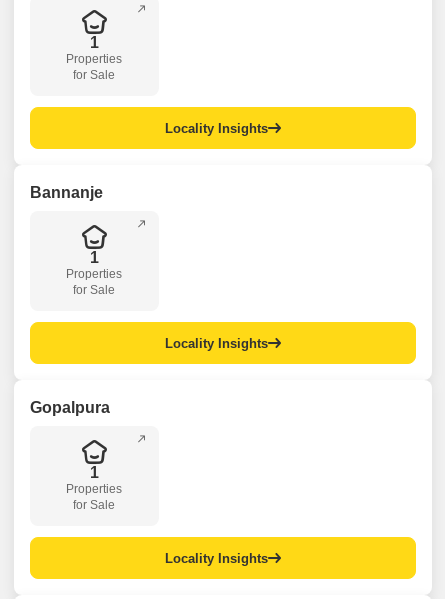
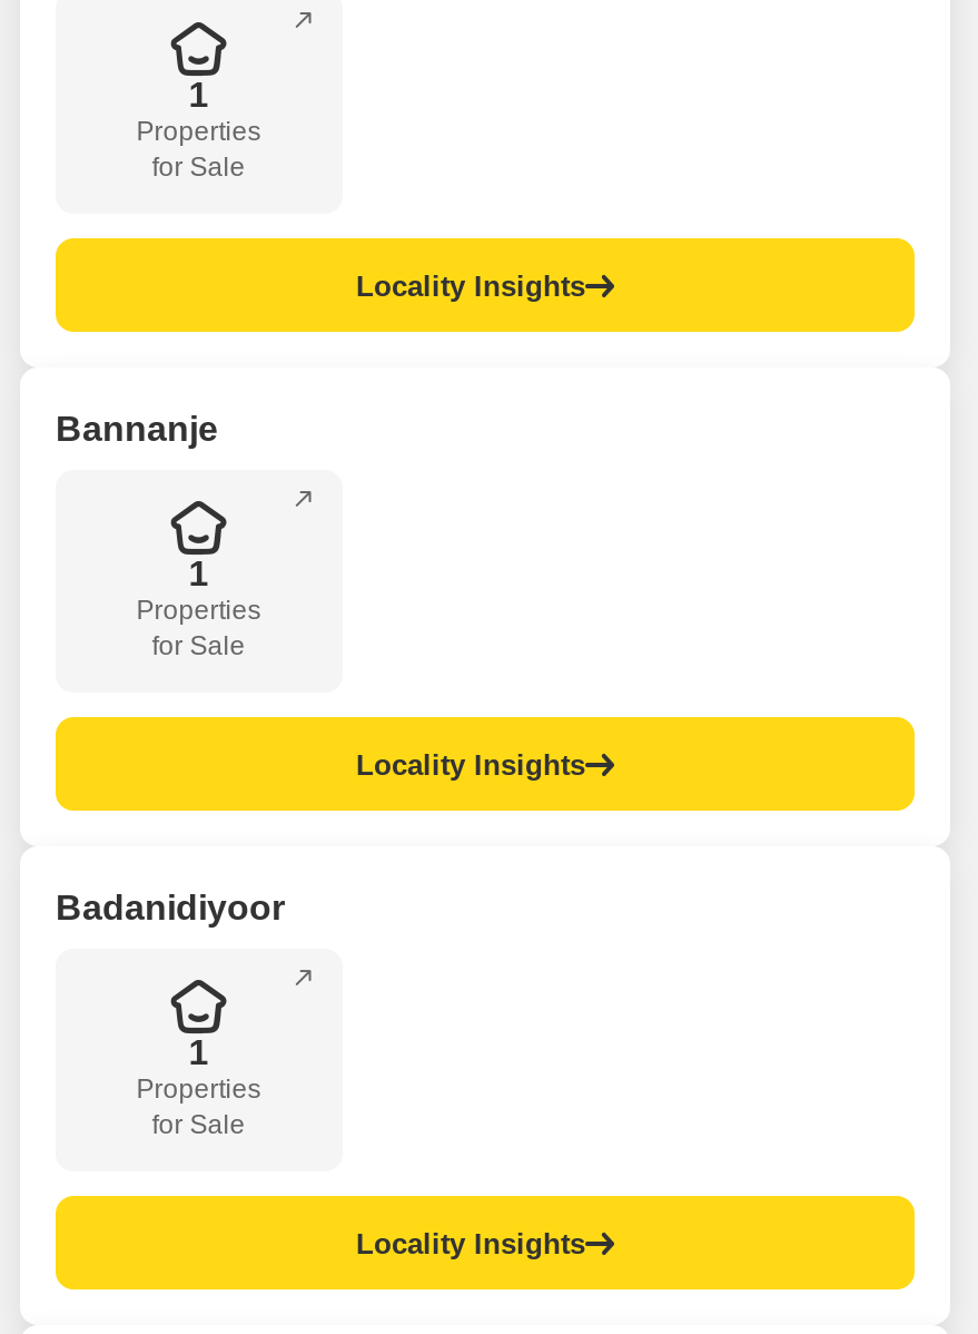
[30,399,110,416] Gopalpura -> [56,889,285,926] Badanidiyoor

